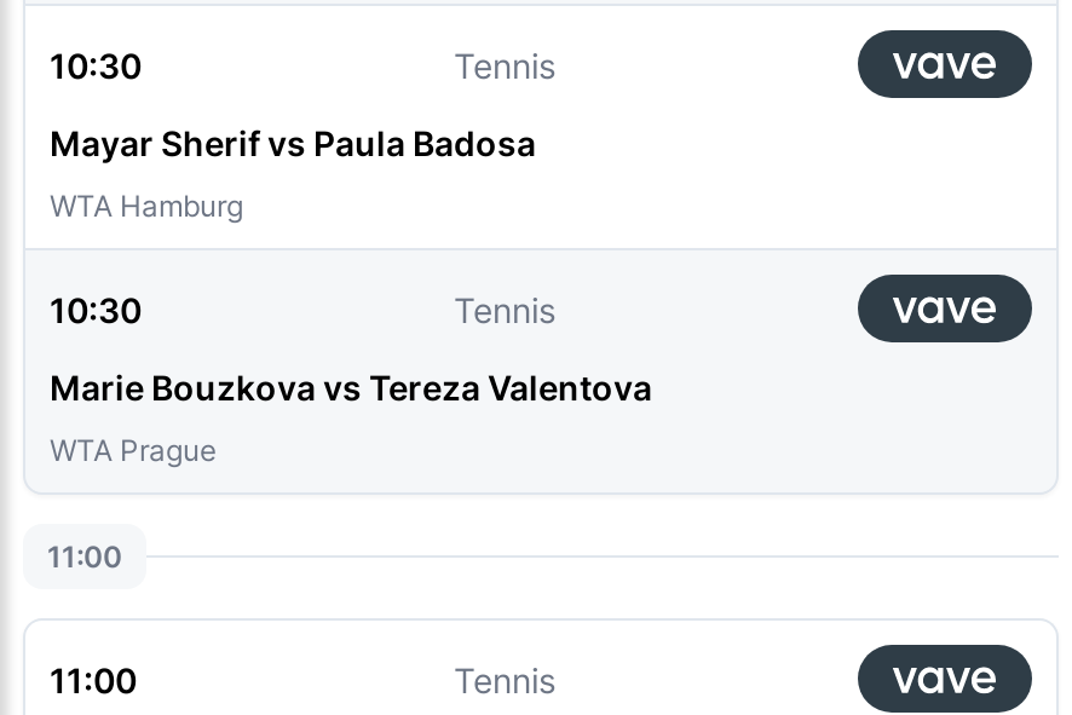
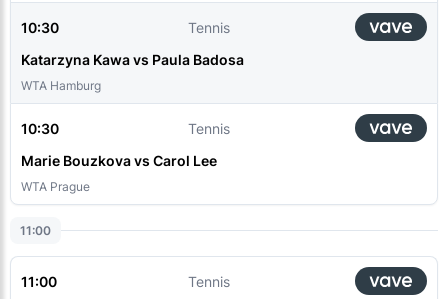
[50,123,536,164] Mayar Sherif vs Paula Badosa -> [21,51,244,68] Katarzyna Kawa vs Paula Badosa
[50,368,652,409] Marie Bouzkova vs Tereza Valentova -> [21,152,217,169] Marie Bouzkova vs Carol Lee

